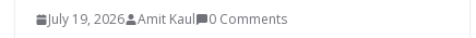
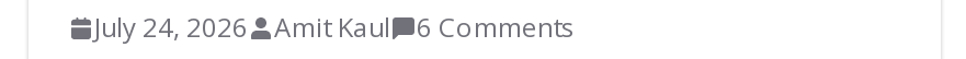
[48,10,124,29] July 19, 2026 -> [94,9,248,47] July 24, 2026
[209,10,287,29] 0 Comments -> [417,9,575,47] 6 Comments

